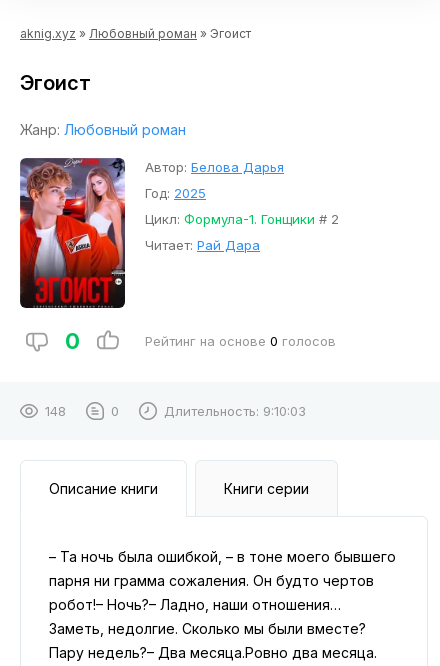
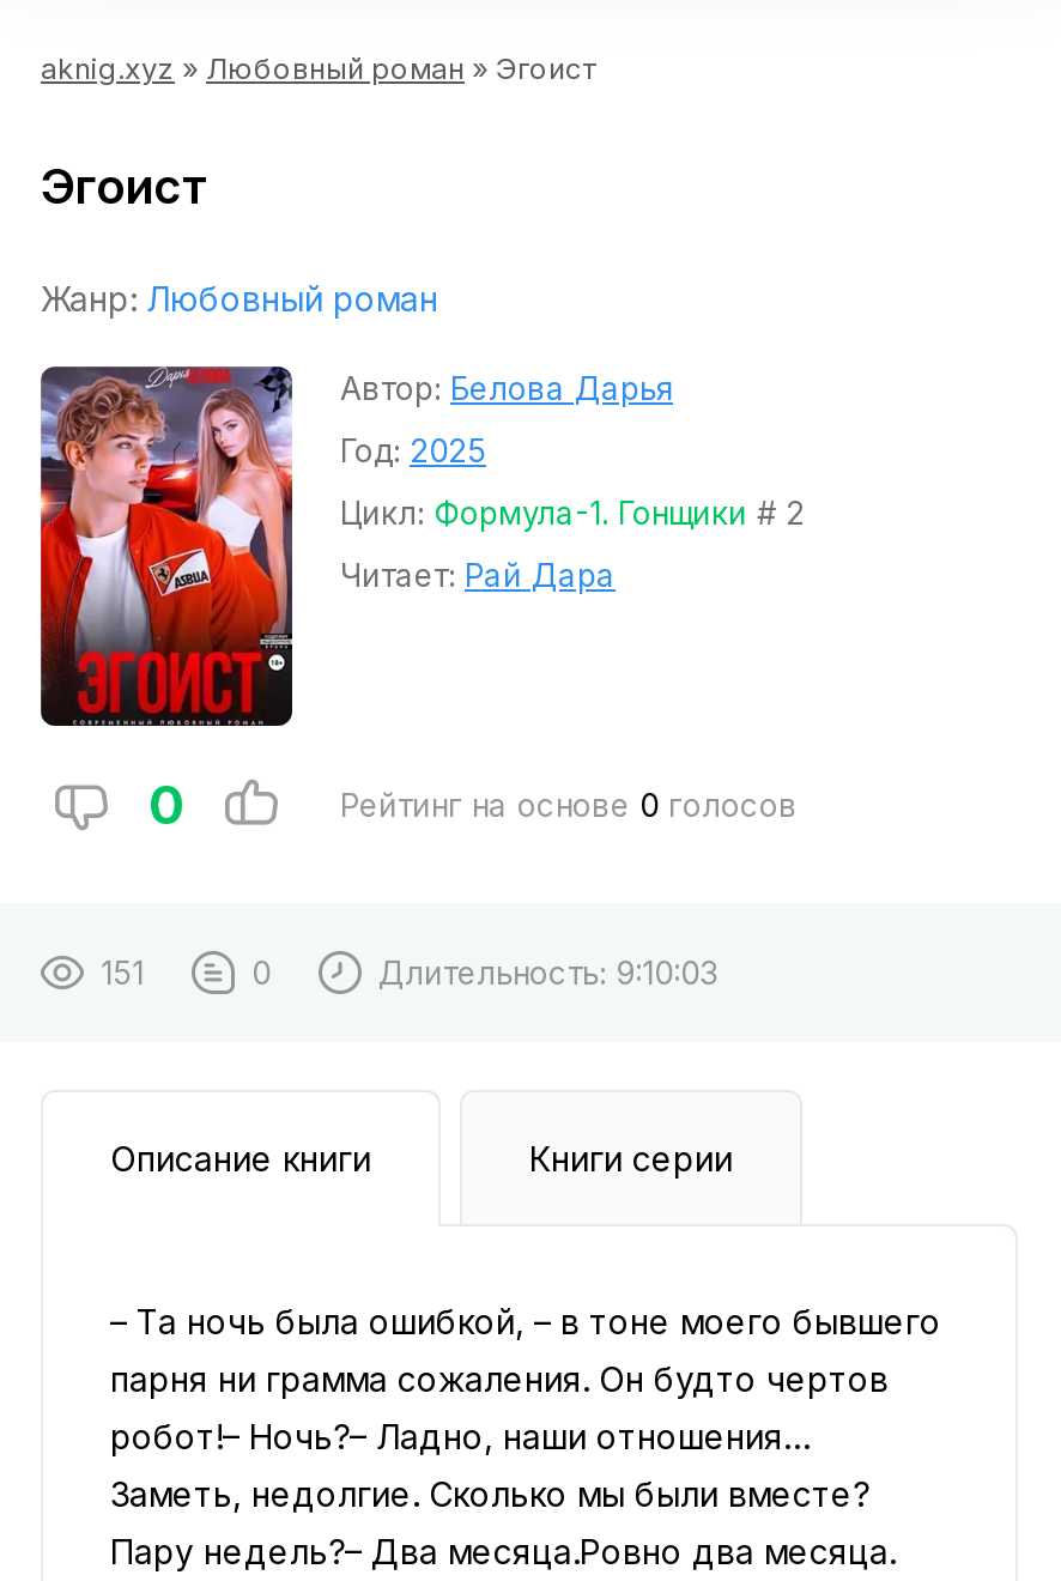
[45,403,66,419] 148 -> [101,953,144,991] 151

